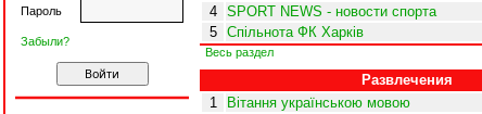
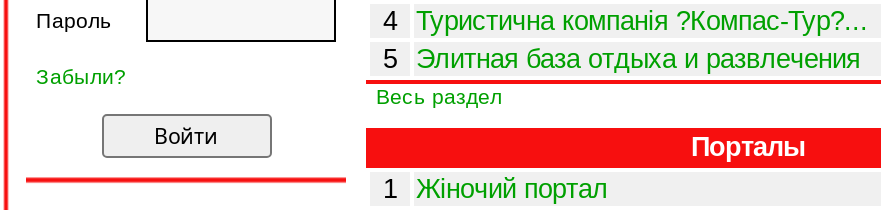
[227,3,436,20] SPORT NEWS - новости спорта -> [416,6,868,36] Туристична компанія ?Компас-Тур?...
[227,24,364,40] Спільнота ФК Харків -> [416,44,860,74] Элитная база отдыха и развлечения
[361,72,452,88] Развлечения -> [691,132,805,162] Порталы
[227,94,410,111] Вітання українською мовою -> [416,174,608,204] Жіночий портал

